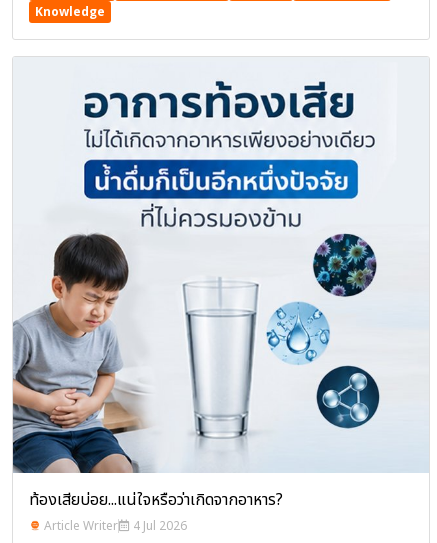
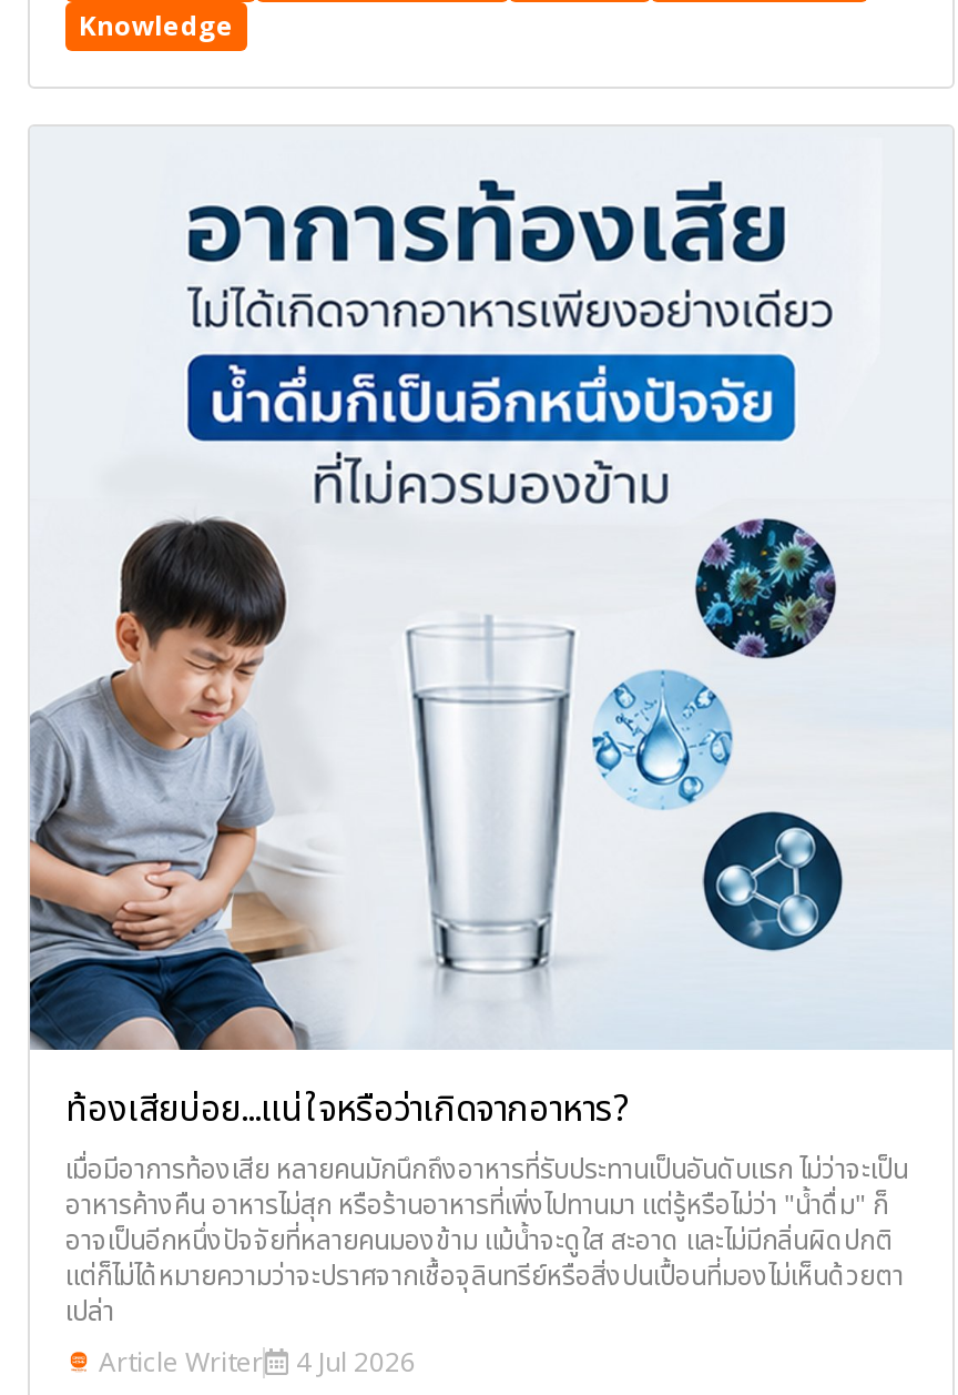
none -> [65,1150,908,1332] เมื่อมีอาการท้องเสีย หลายคนมักนึกถึงอาหารที่รับประทานเป็นอันดับแรก ไม่ว่าจะเป็น | อาหารค้างคืน อาหารไม่สุก หรือร้านอาหารที่เพิ่งไปทานมา แต่รู้หรือไม่ว่า "น้ำดื่ม" ก็ | อาจเป็นอีกหนึ่งปัจจัยที่หลายคนมองข้าม แม้น้ำจะดูใส สะอาด และไม่มีกลิ่นผิดปกติ | แต่ก็ไม่ได้หมายความว่าจะปราศจากเชื้อจุลินทรีย์หรือสิ่งปนเปื้อนที่มองไม่เห็นด้วยตา | เปล่า

